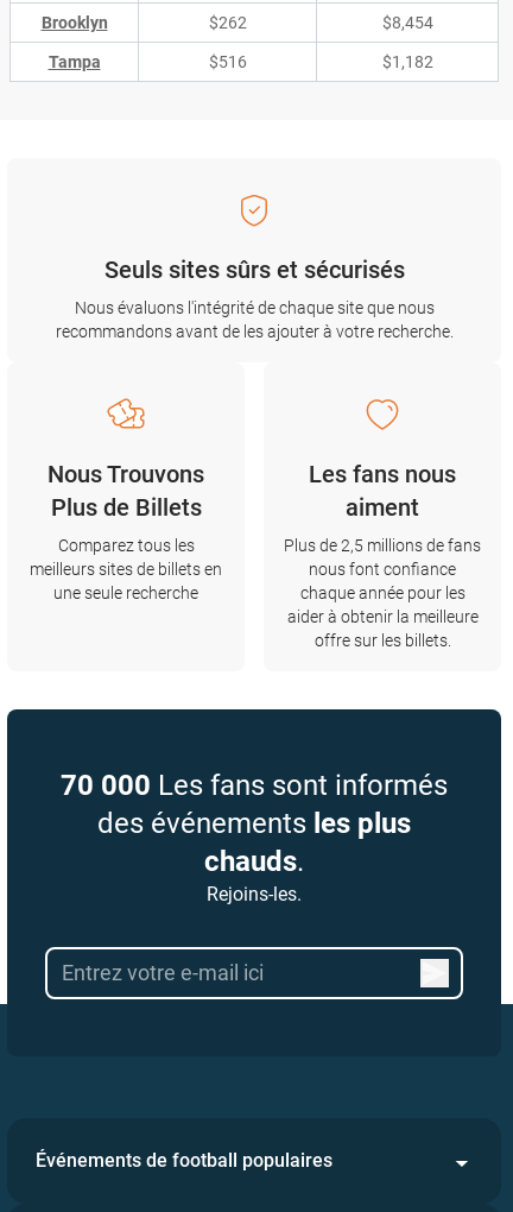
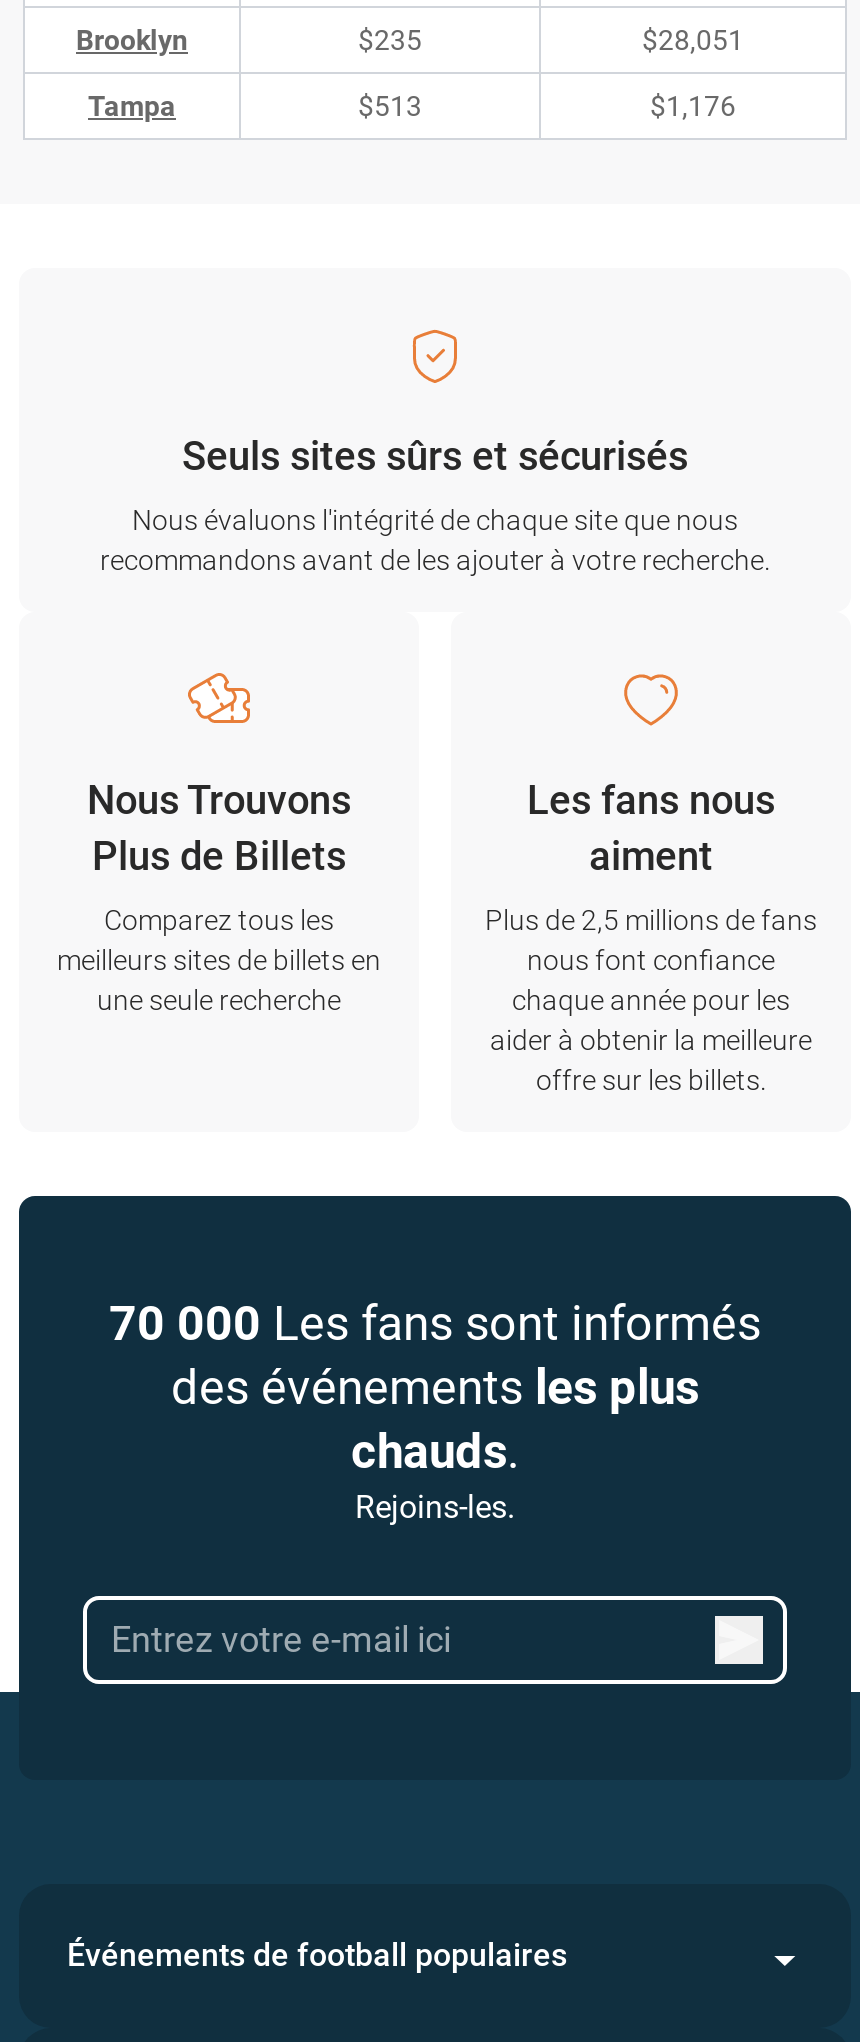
[208,13,246,32] $262 -> [358,24,422,56] $235
[382,13,433,32] $8,454 -> [642,24,744,56] $28,051
[208,52,246,71] $516 -> [358,90,422,122] $513
[382,52,433,71] $1,182 -> [650,90,736,122] $1,176

